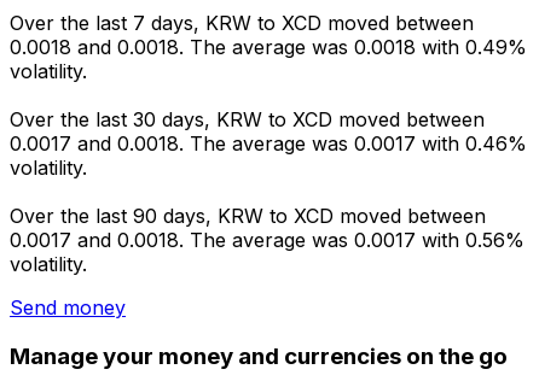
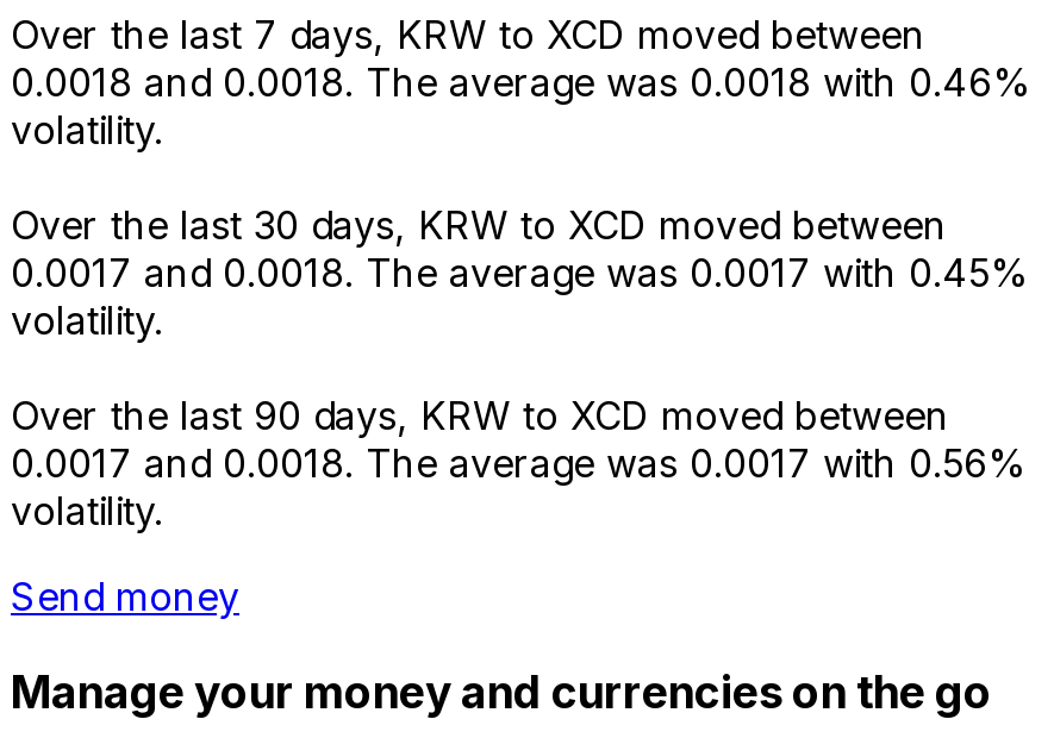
[10,35,527,59] 0.0018 and 0.0018. The average was 0.0018 with 0.49% -> [11,59,1030,106] 0.0018 and 0.0018. The average was 0.0018 with 0.46%
[10,132,527,156] 0.0017 and 0.0018. The average was 0.0017 with 0.46% -> [11,249,1028,297] 0.0017 and 0.0018. The average was 0.0017 with 0.45%

